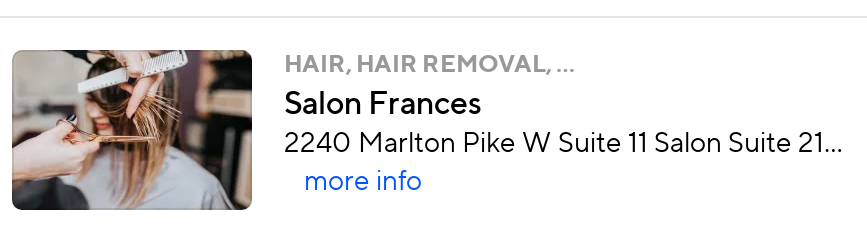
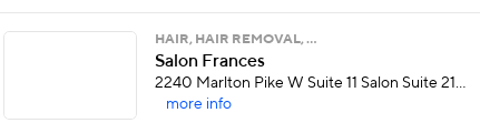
[10,48,254,212] [image] -> none

